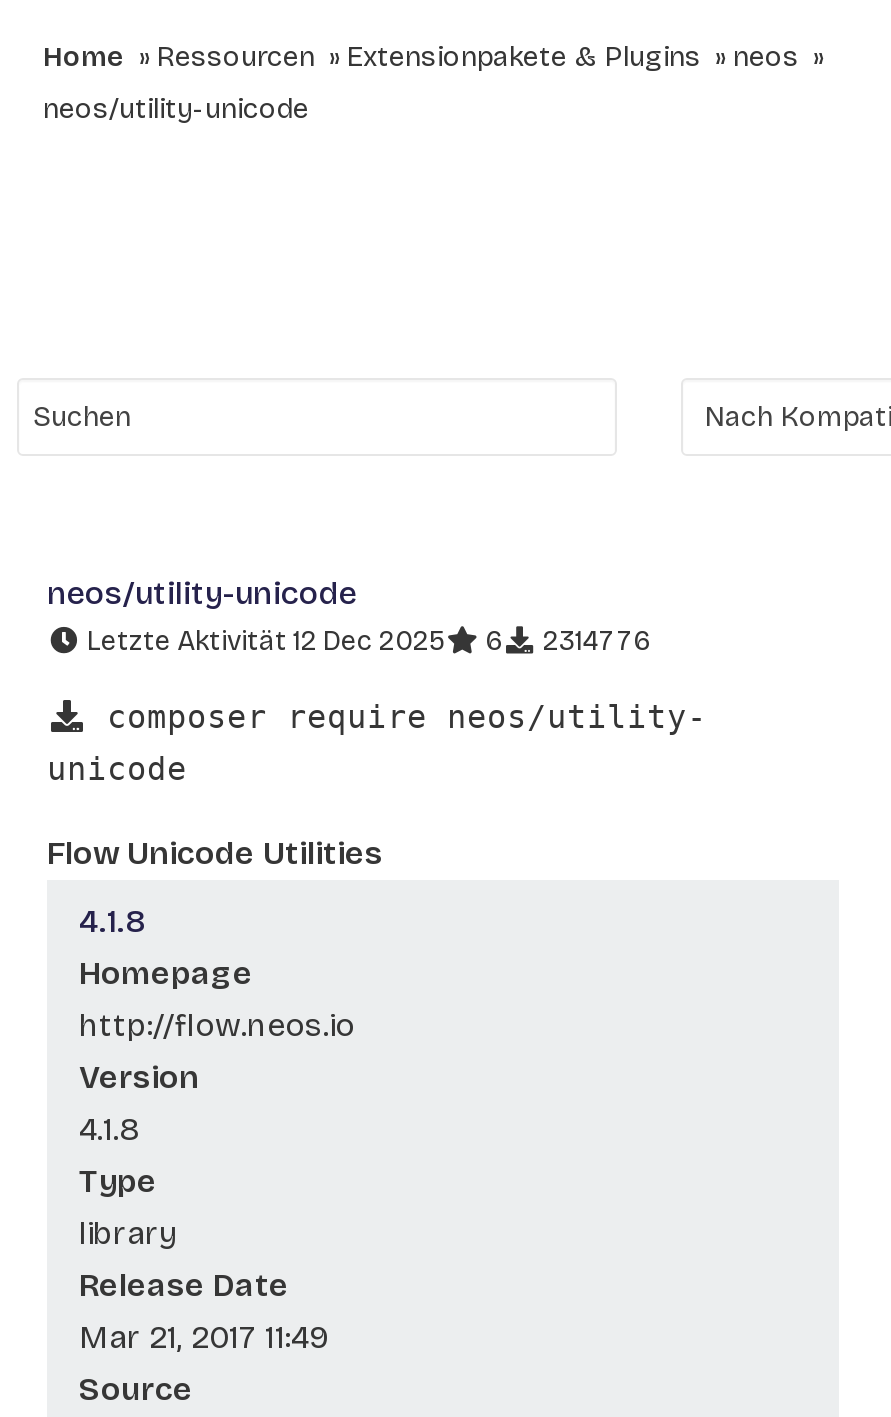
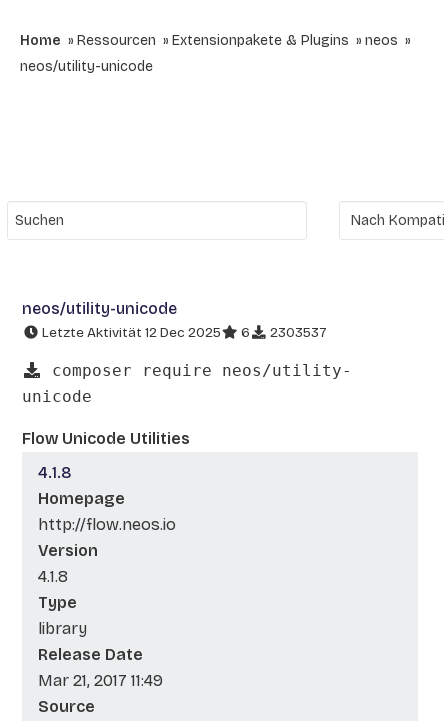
[81,624,651,658] Letzte Aktivität 12 Dec 2025 6 2314776 -> [39,324,327,341] Letzte Aktivität 12 Dec 2025 6 2303537

